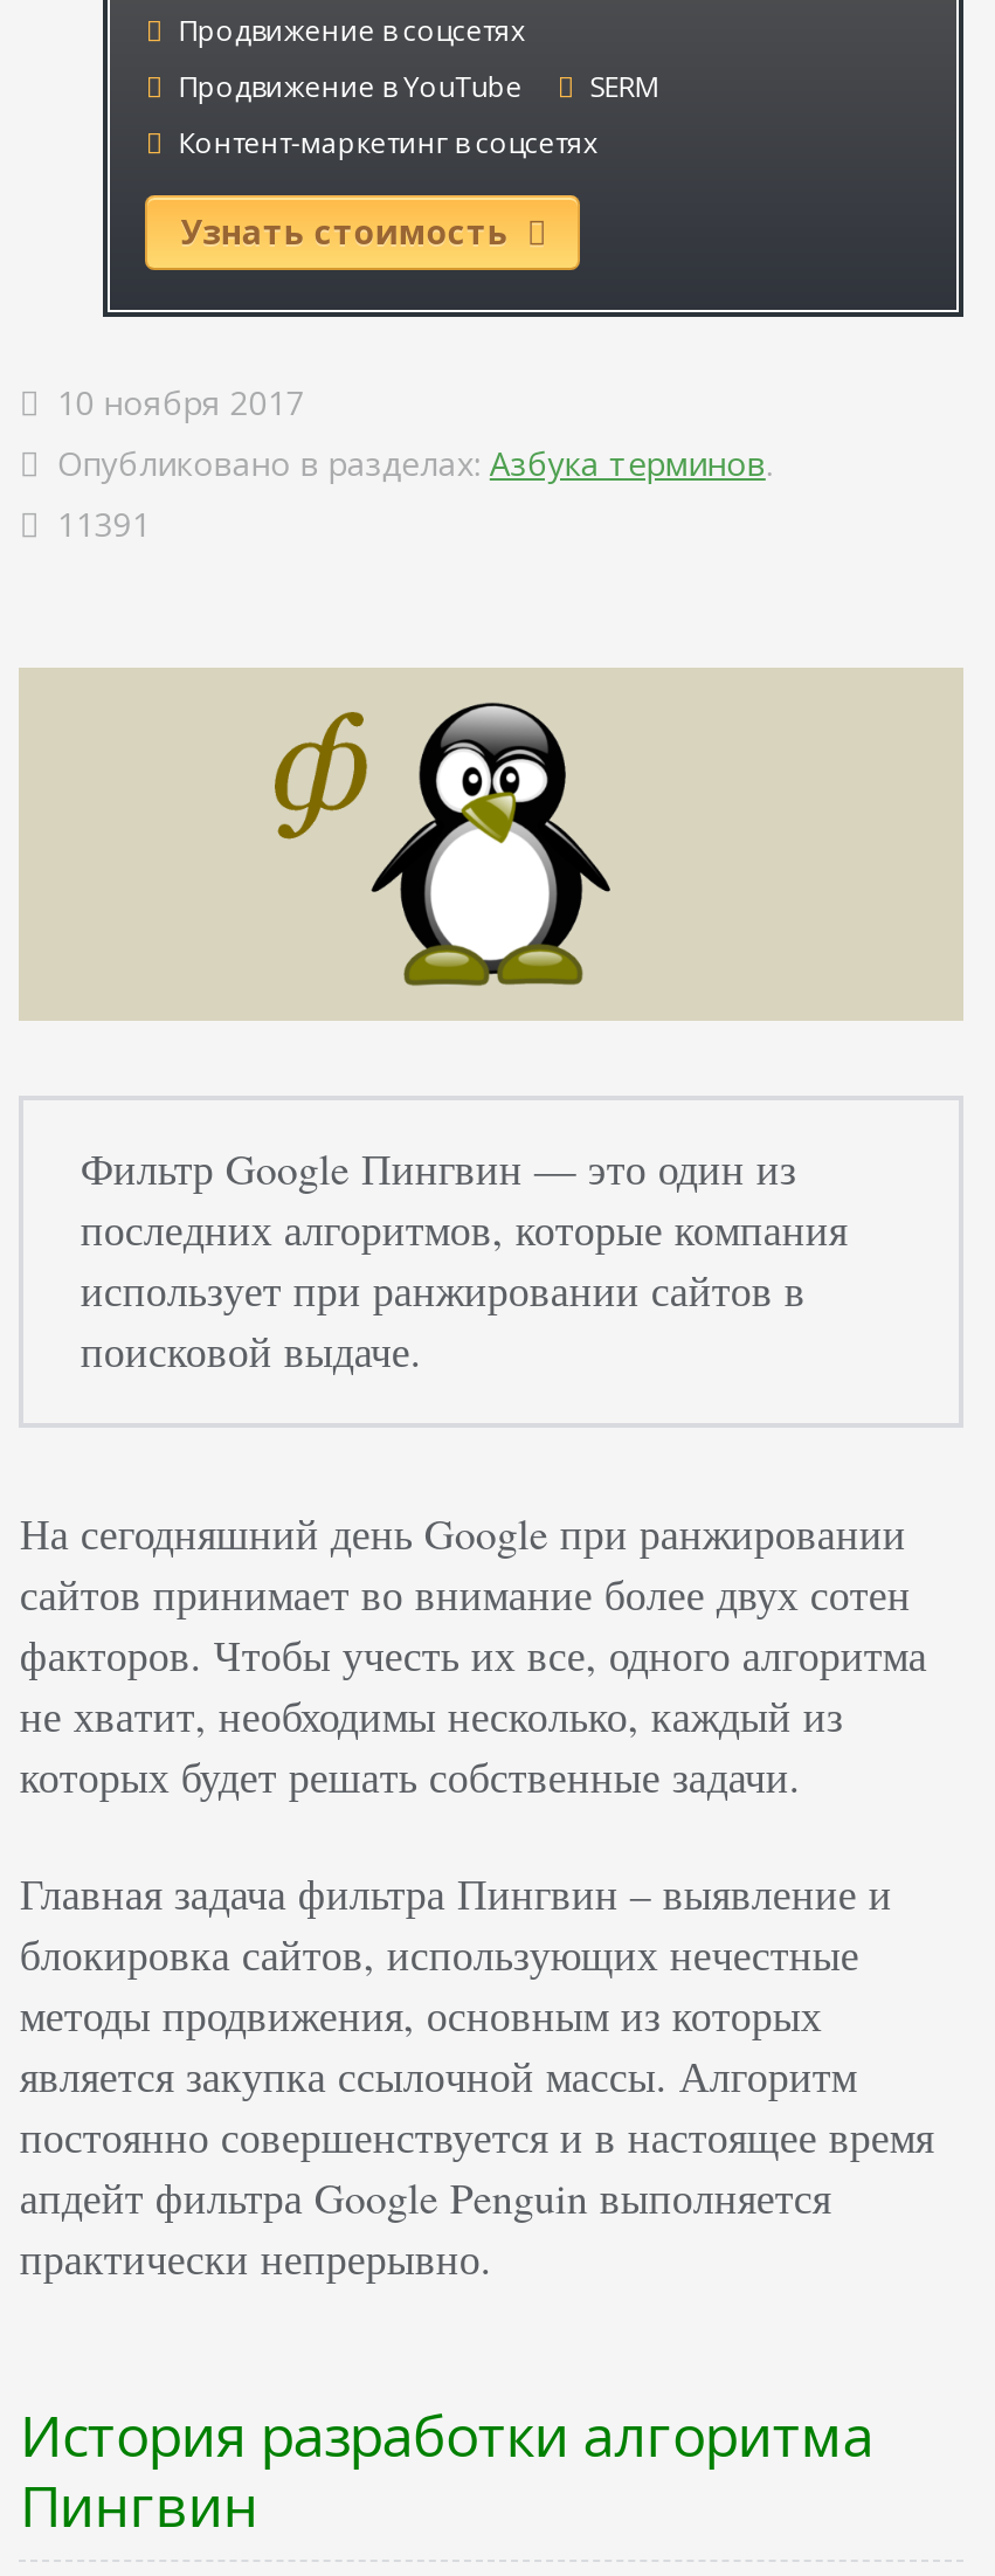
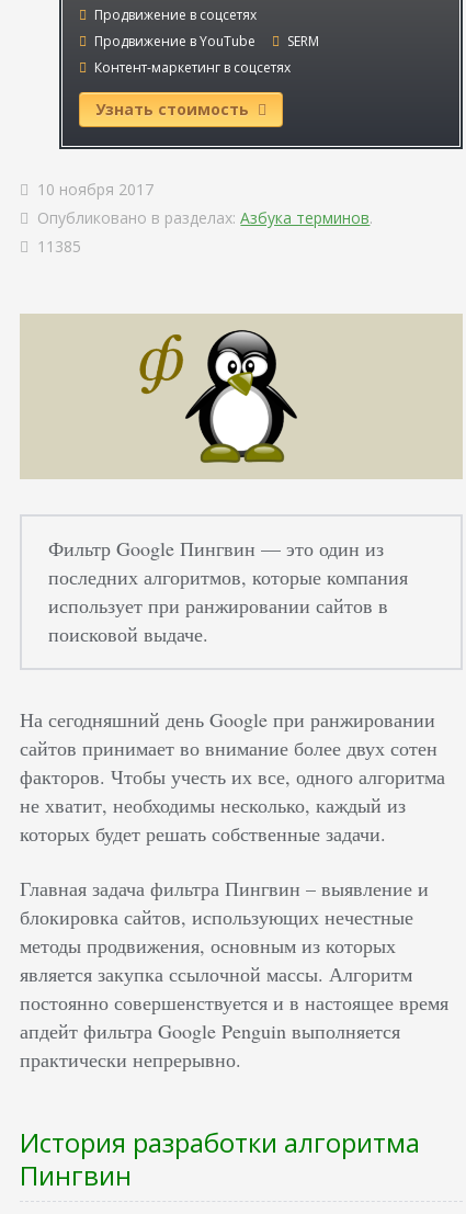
[48,502,151,546] 11391 -> [33,236,82,257] 11385

